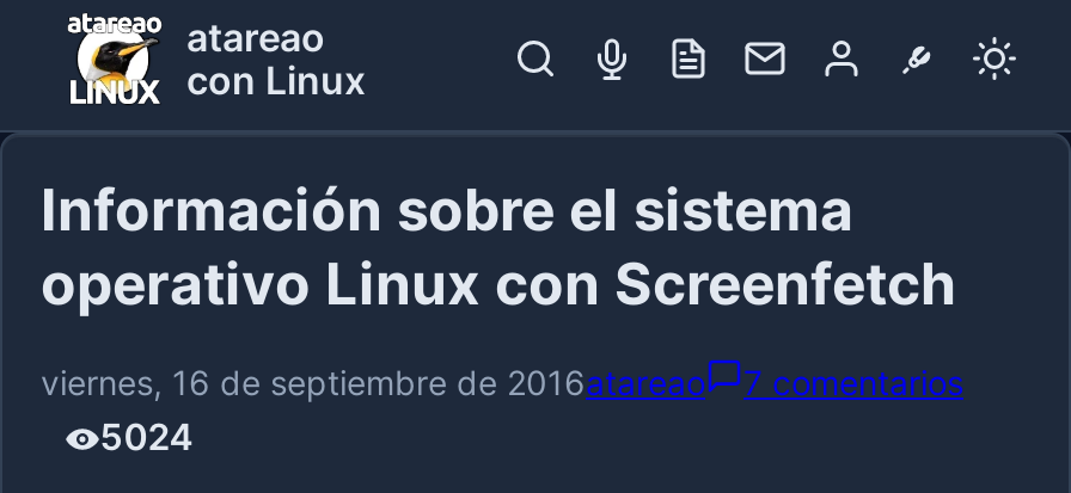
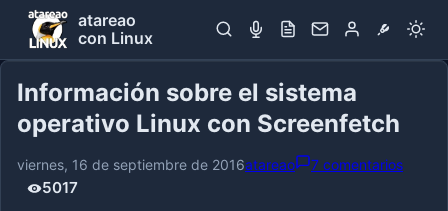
[100,415,193,460] 5024 -> [42,178,78,197] 5017

